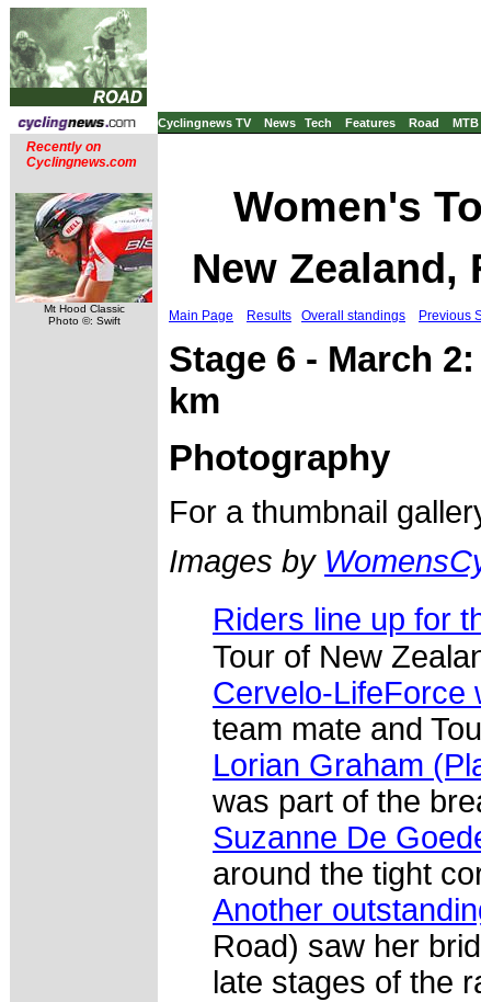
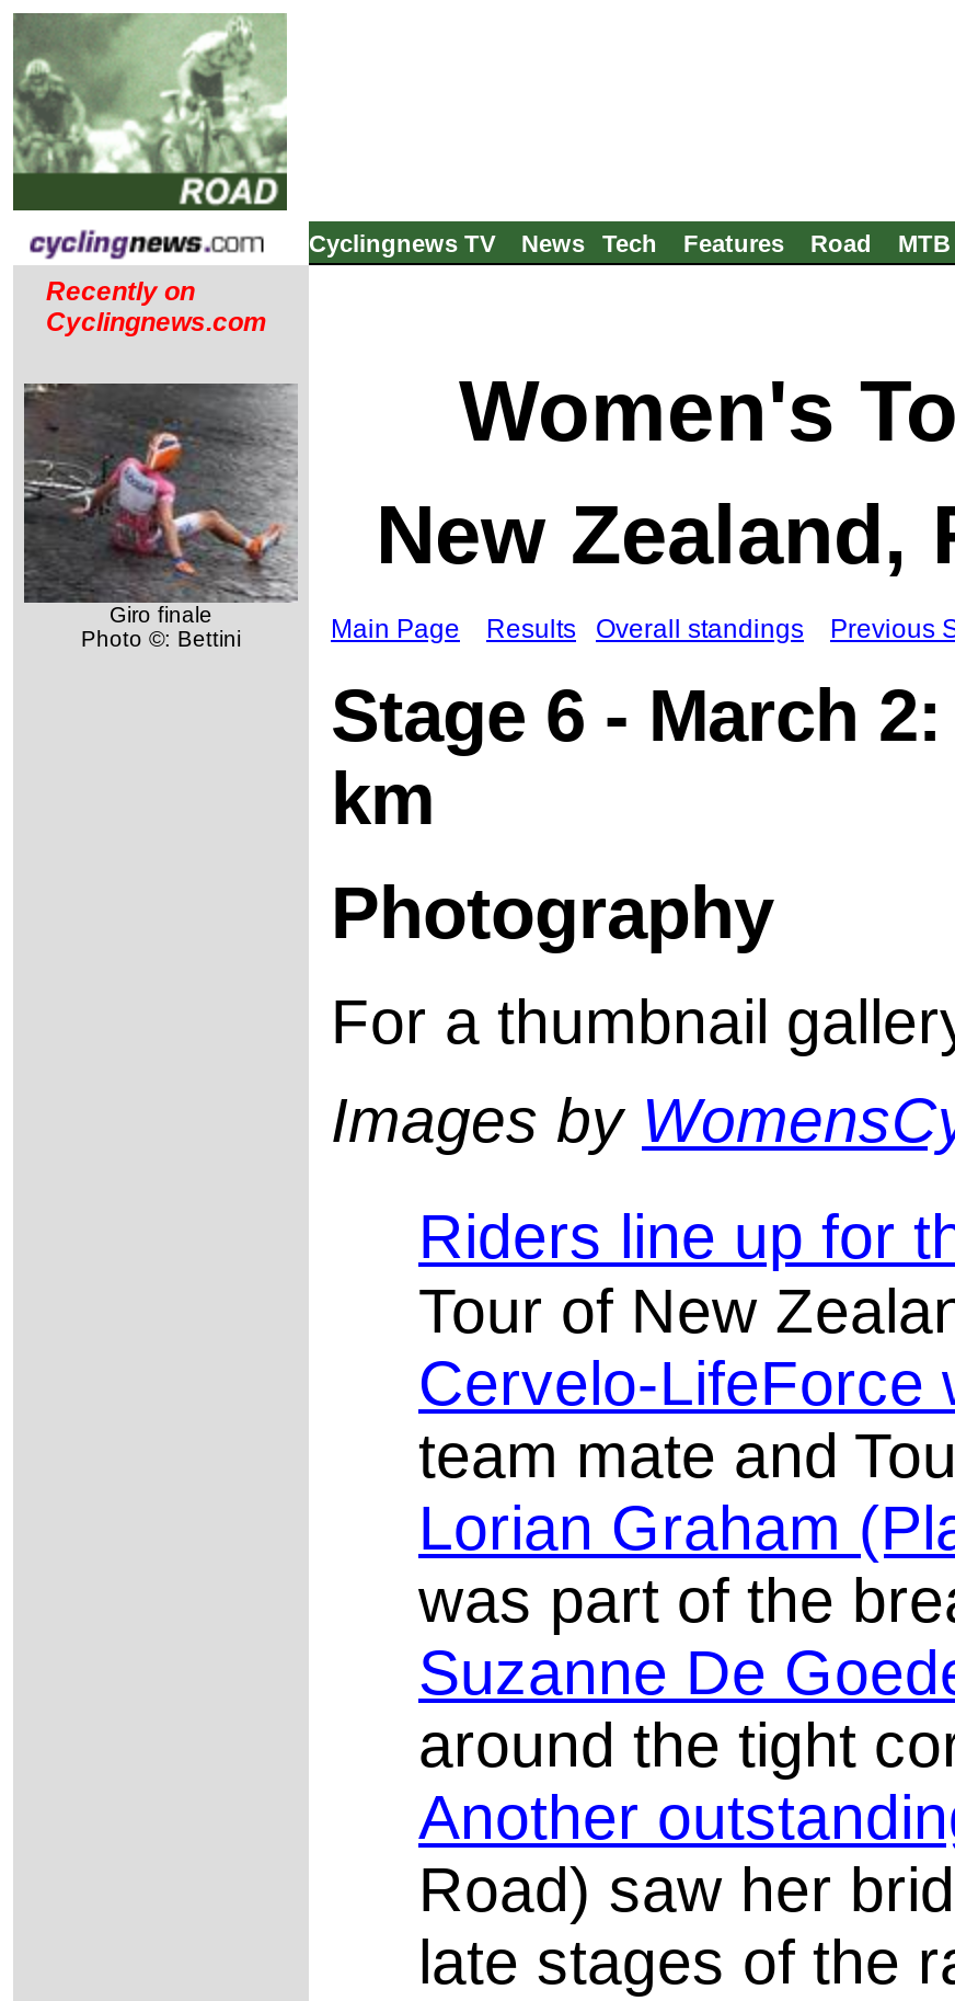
[15,193,153,327] [image] | Mt Hood Classic | Photo ©: Swift -> [22,381,298,651] [image] | Giro finale | Photo ©: Bettini

